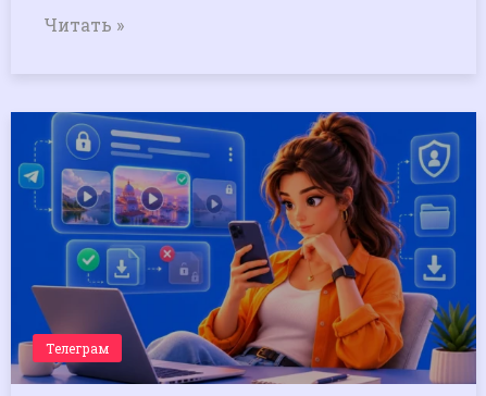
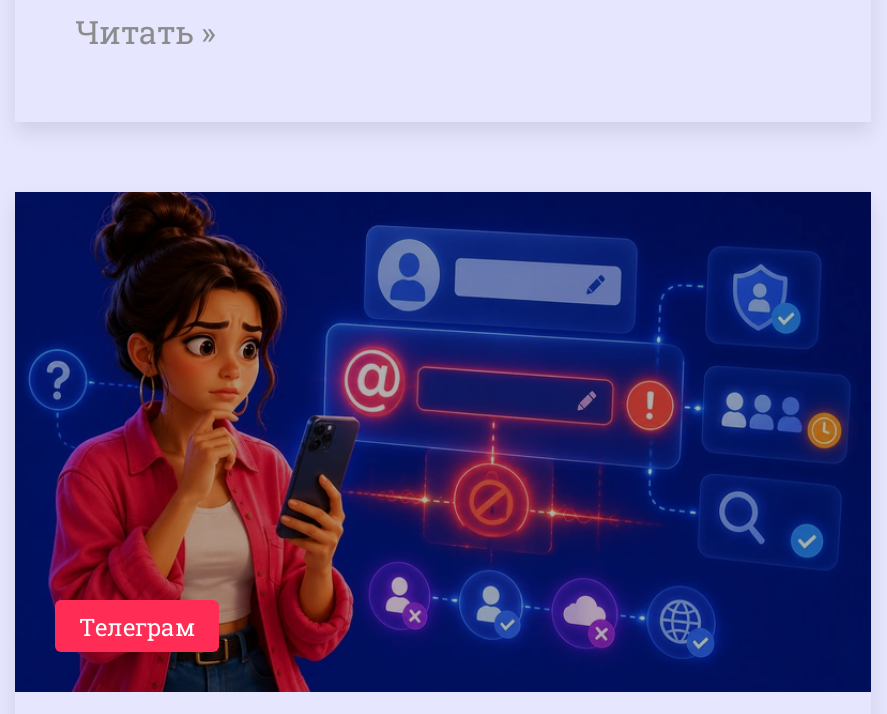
[11,111,476,385] [image] -> [15,190,871,694] [image]

